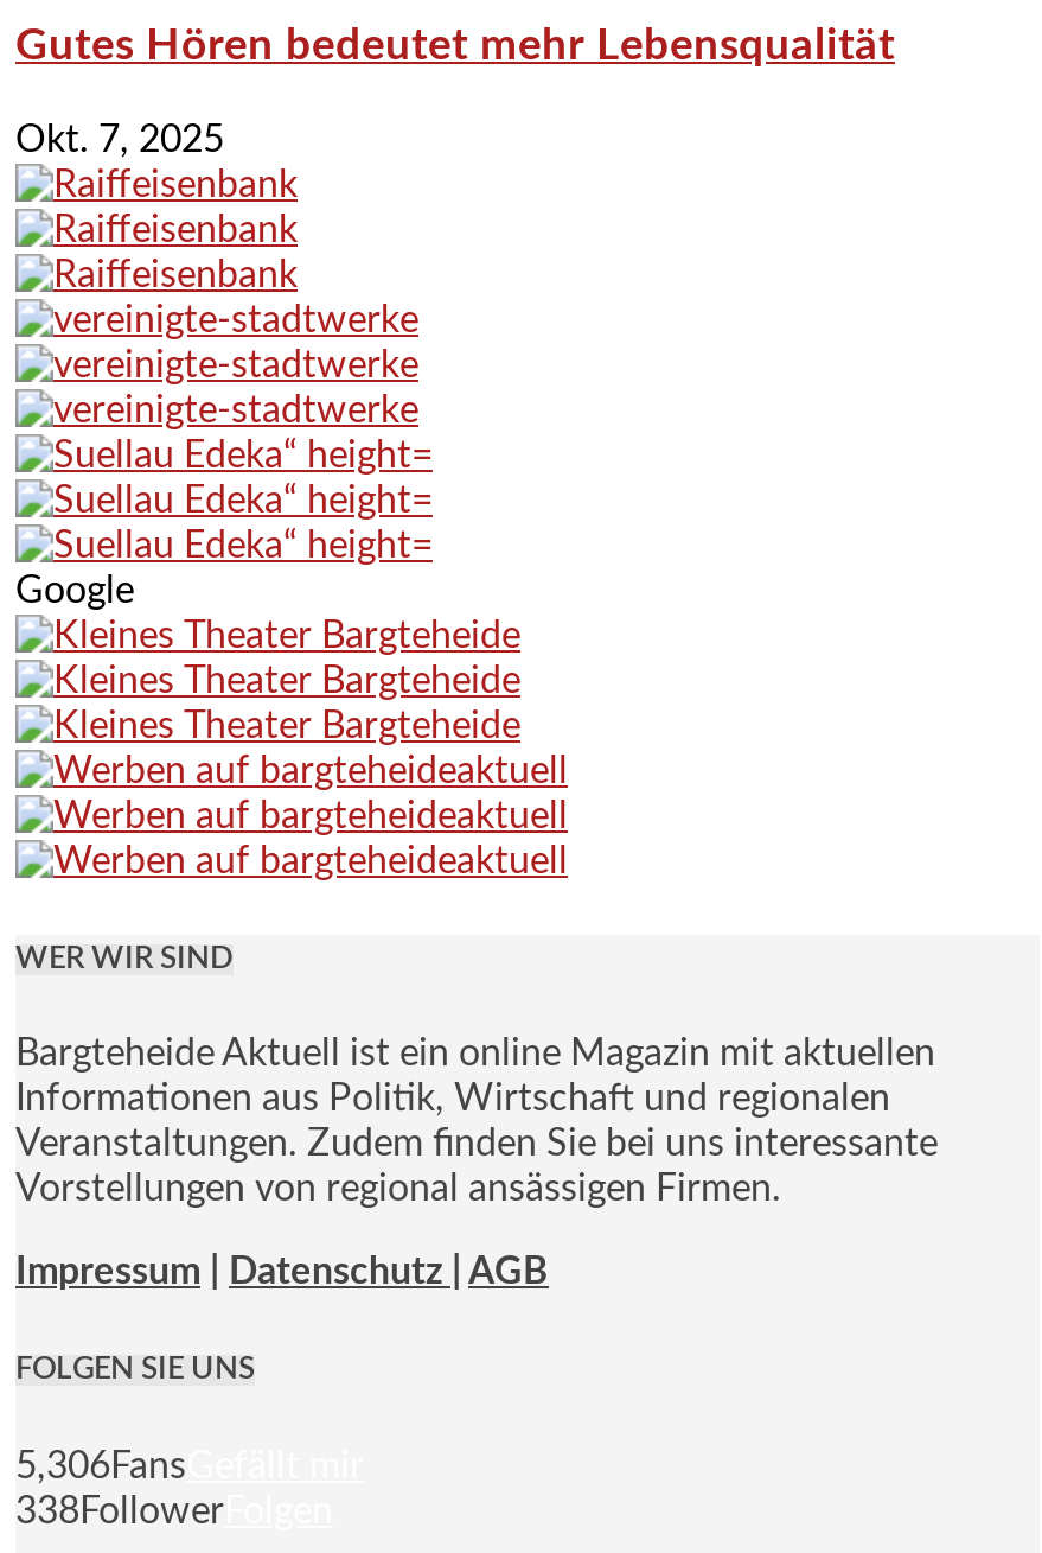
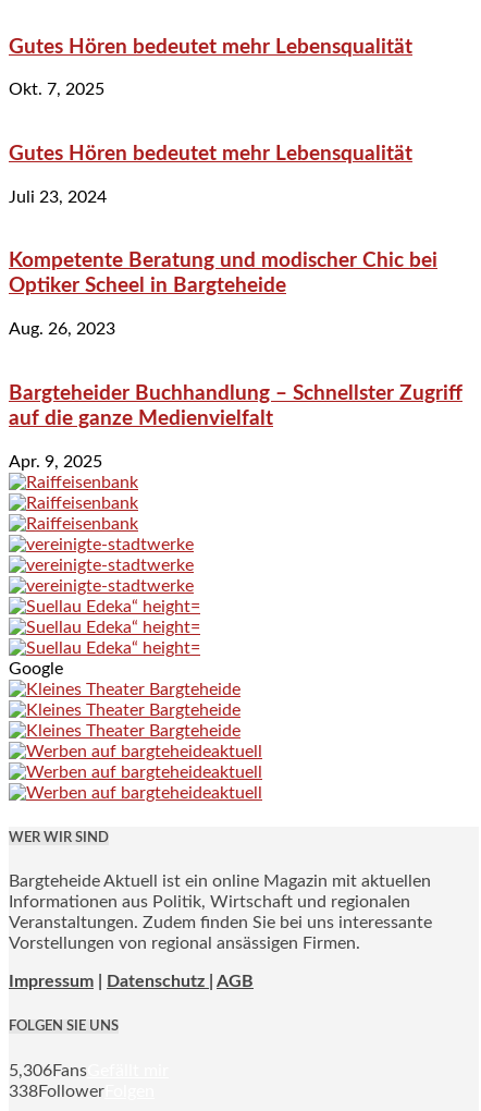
none -> [9,144,462,470] Gutes Hören bedeutet mehr Lebensqualität | Juli 23, 2024 | Kompetente Beratung und modischer Chic bei | Optiker Scheel in Bargteheide | Aug. 26, 2023 | Bargteheider Buchhandlung – Schnellster Zugriff | auf die ganze Medienvielfalt | Apr. 9, 2025

